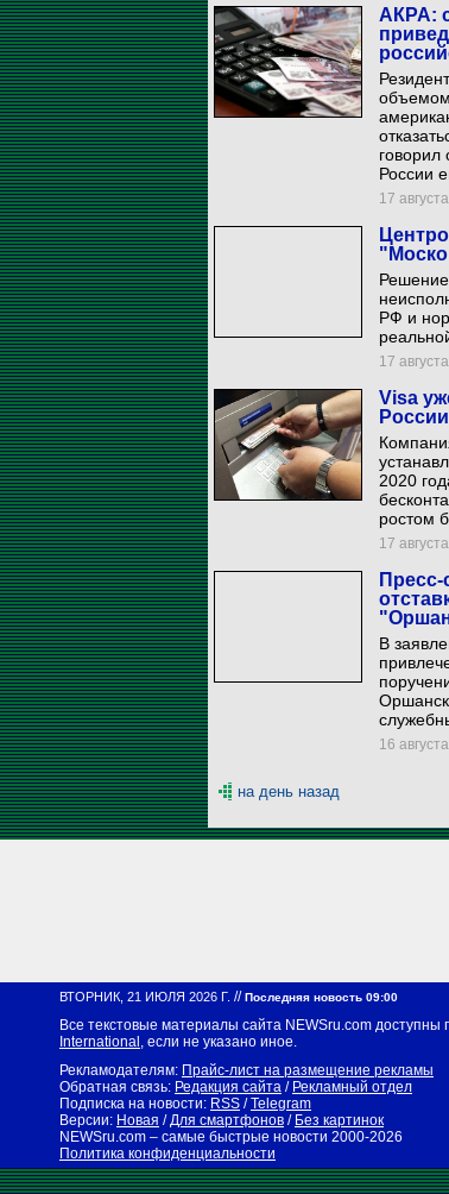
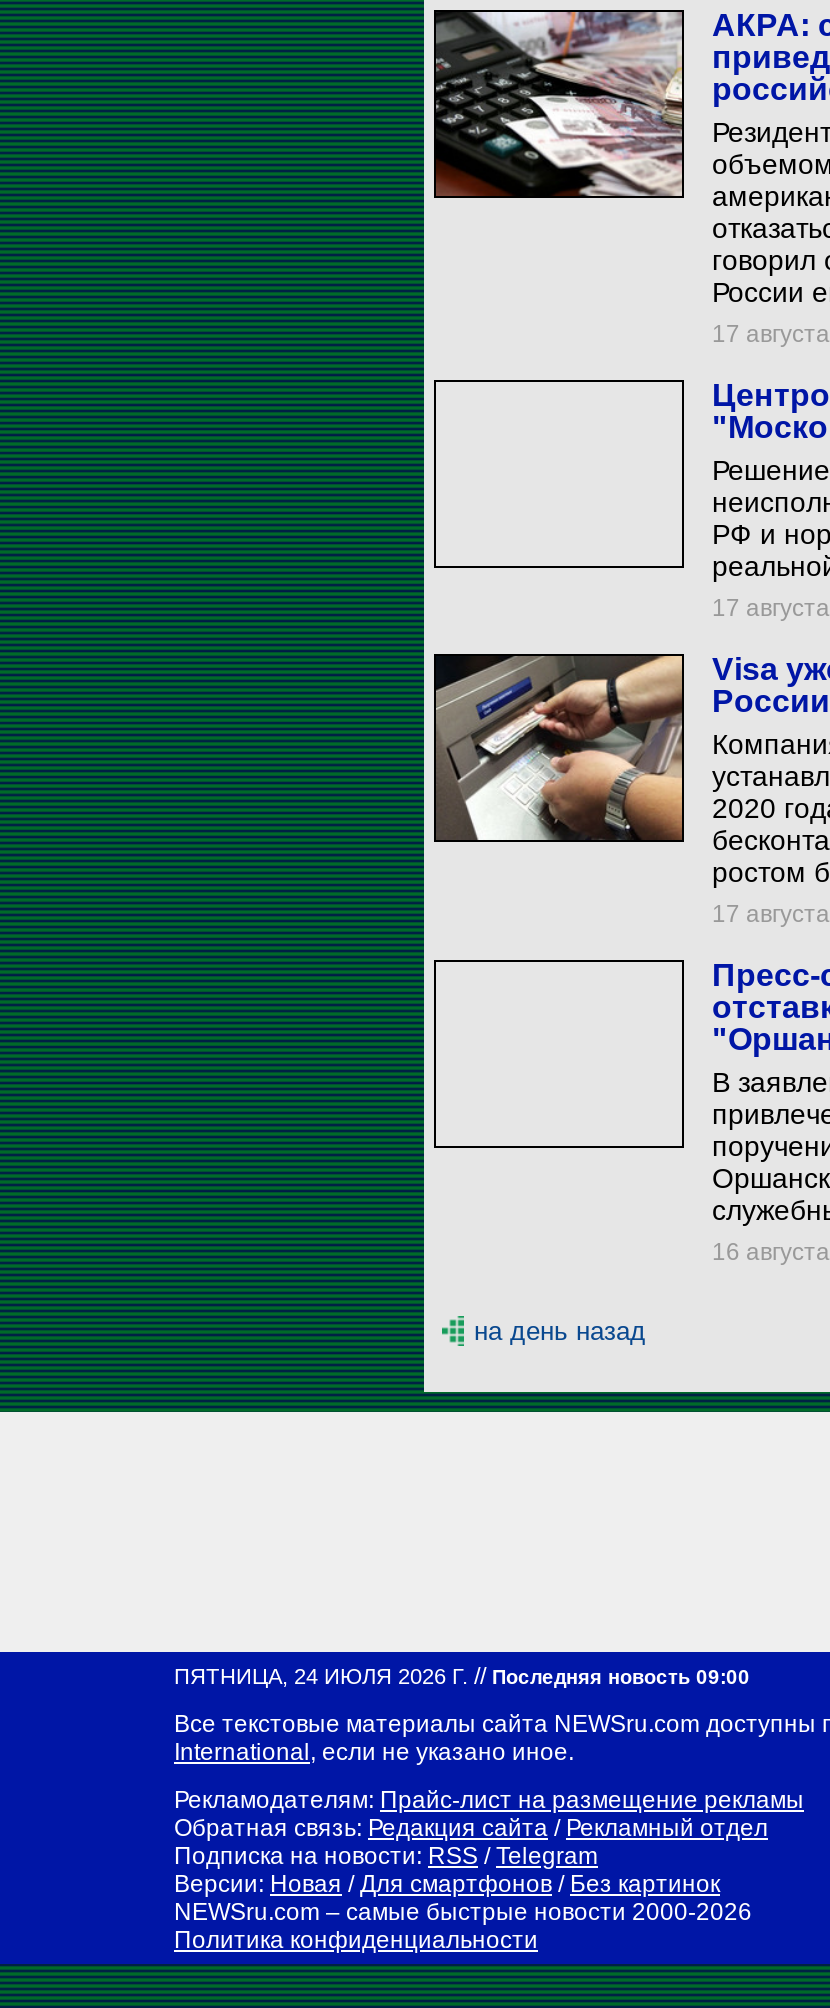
[59,988,398,1005] ВТОРНИК, 21 ИЮЛЯ 2026 Г. // Последняя новость 09:00 -> [174,1662,750,1690] ПЯТНИЦА, 24 ИЮЛЯ 2026 Г. // Последняя новость 09:00

